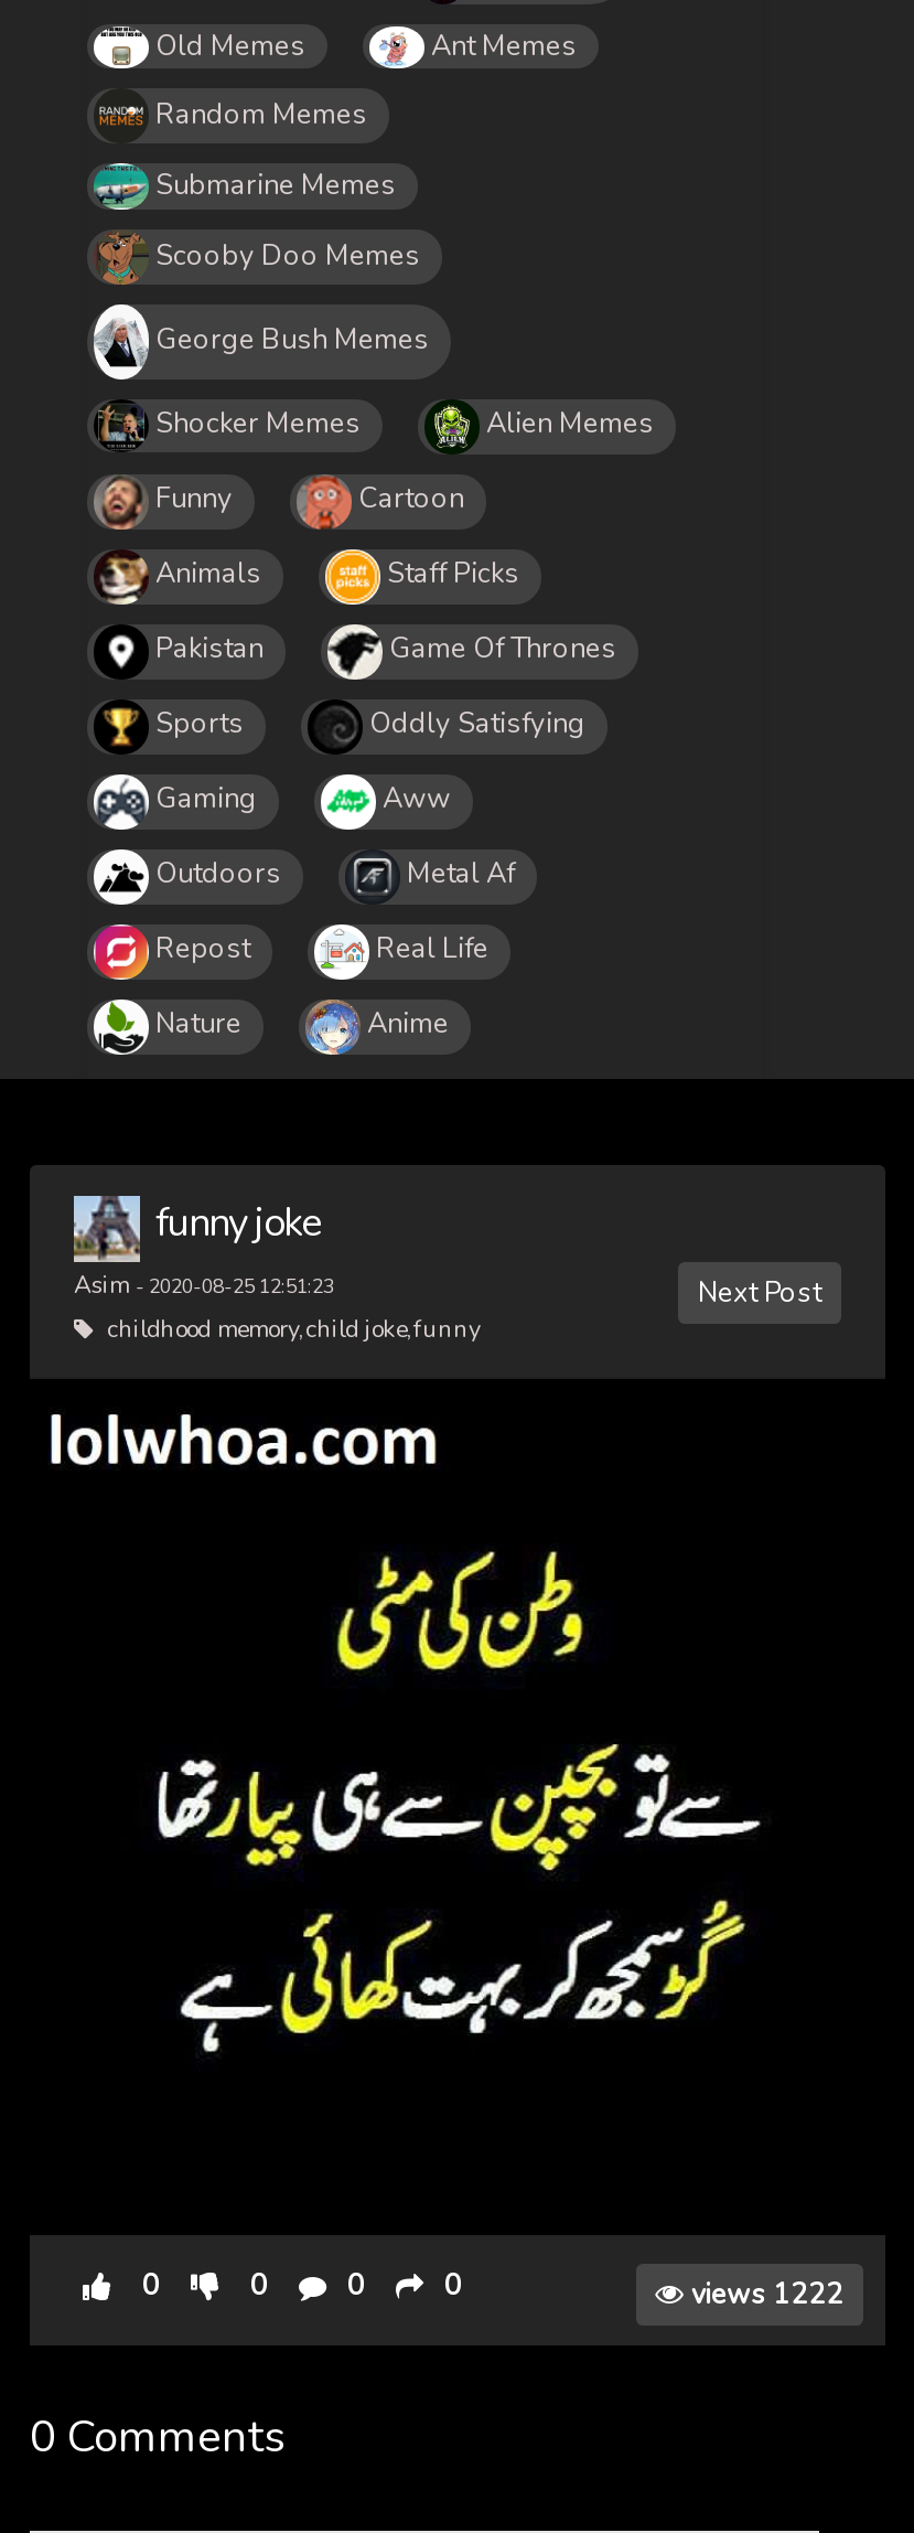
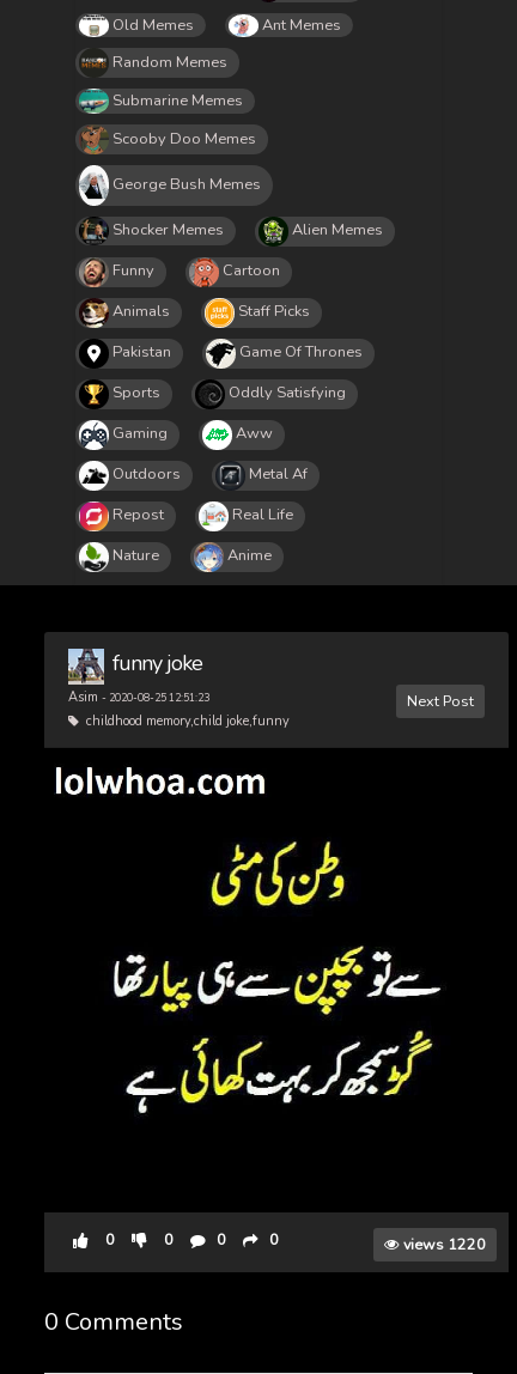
[691,2276,843,2313] views 1222 -> [403,1234,486,1255] views 1220

